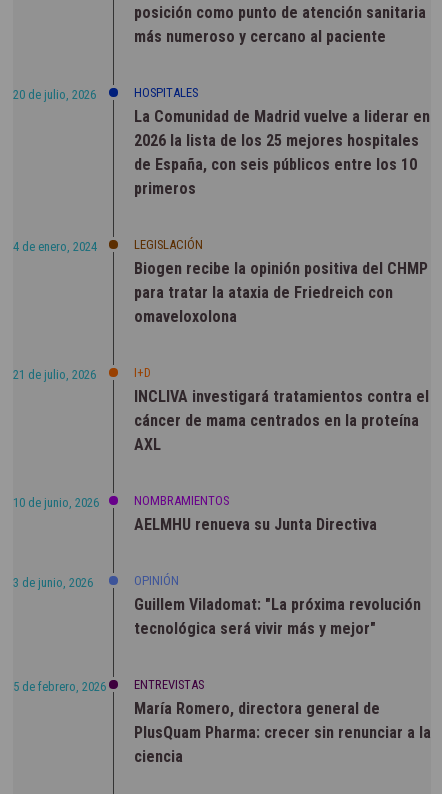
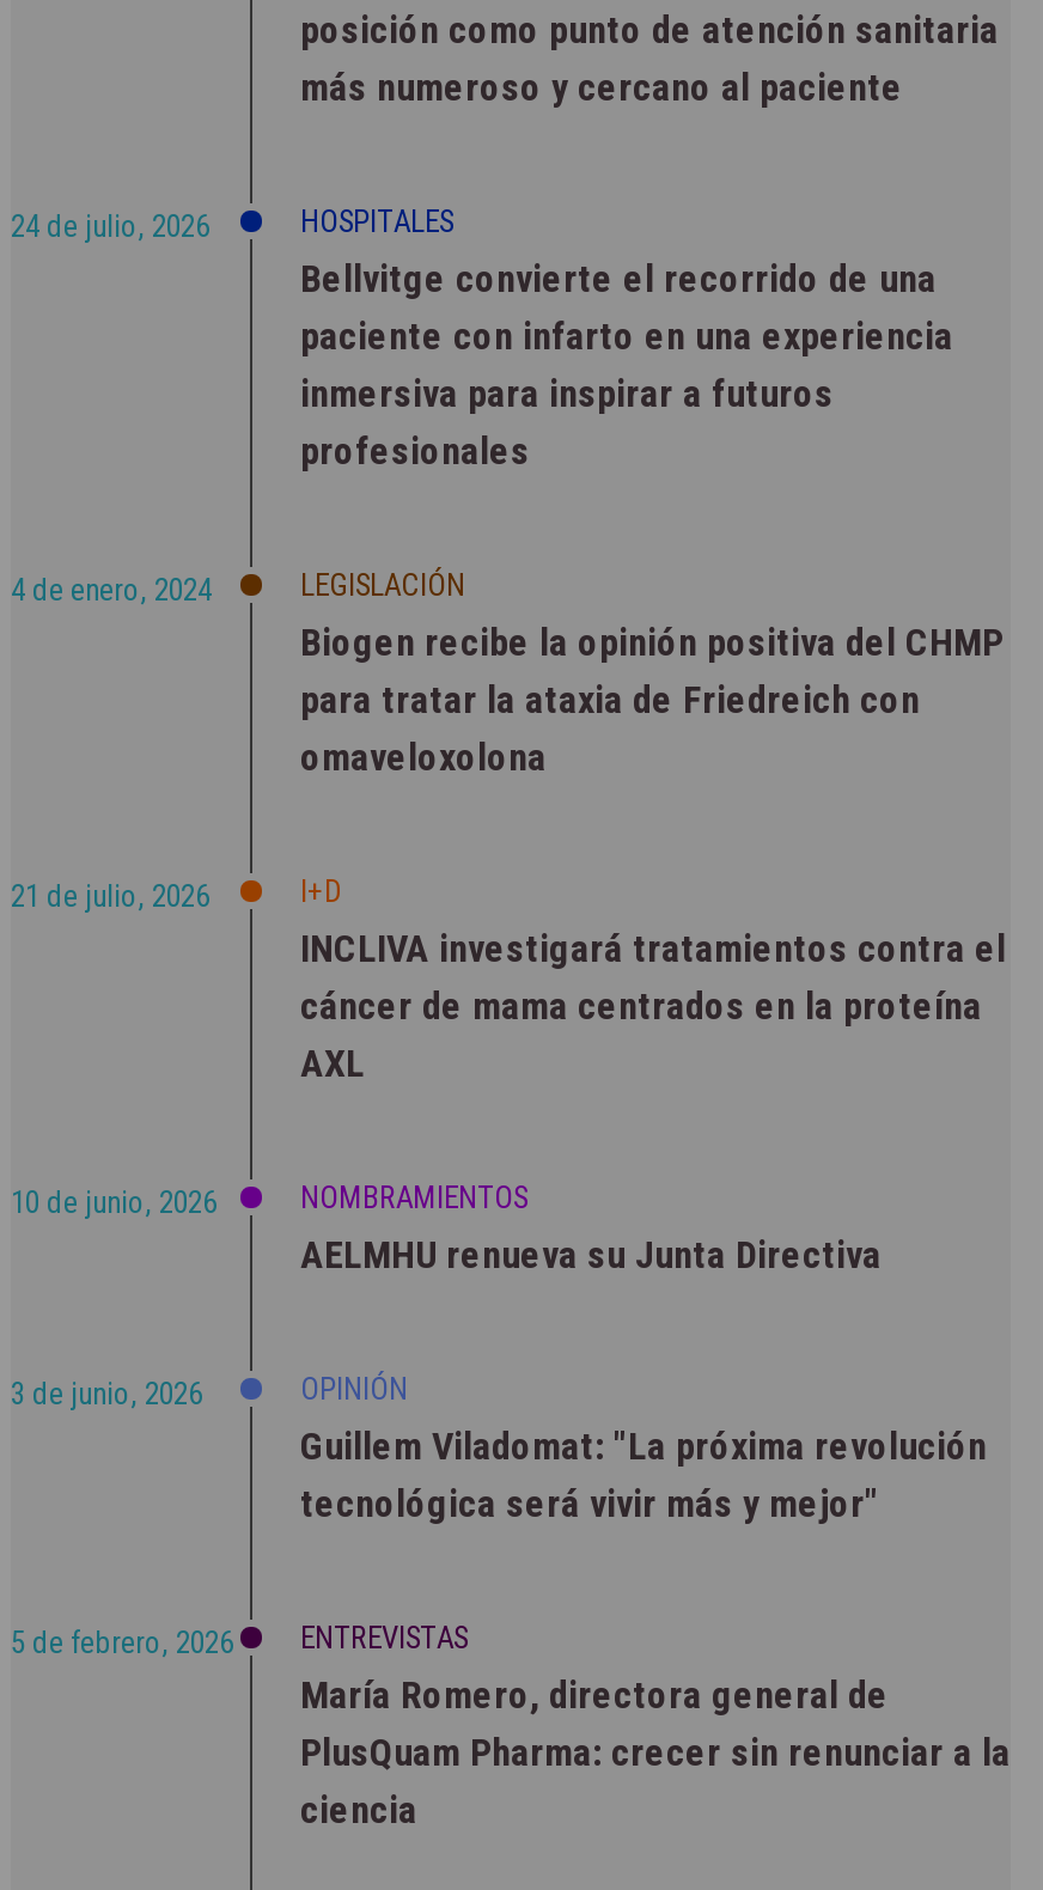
[13,87,96,102] 20 de julio, 2026 -> [11,208,209,244] 24 de julio, 2026
[134,107,430,198] La Comunidad de Madrid vuelve a liderar en | 2026 la lista de los 25 mejores hospitales | de España, con seis públicos entre los 10 | primeros -> [300,256,953,474] Bellvitge convierte el recorrido de una | paciente con infarto en una experiencia | inmersiva para inspirar a futuros | profesionales

